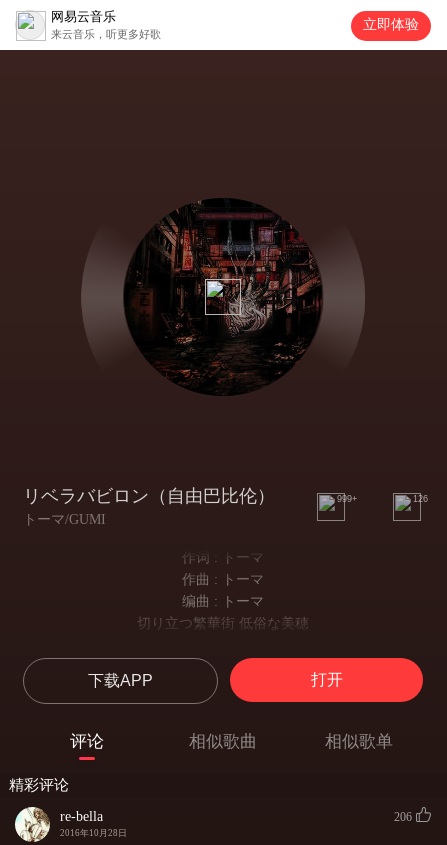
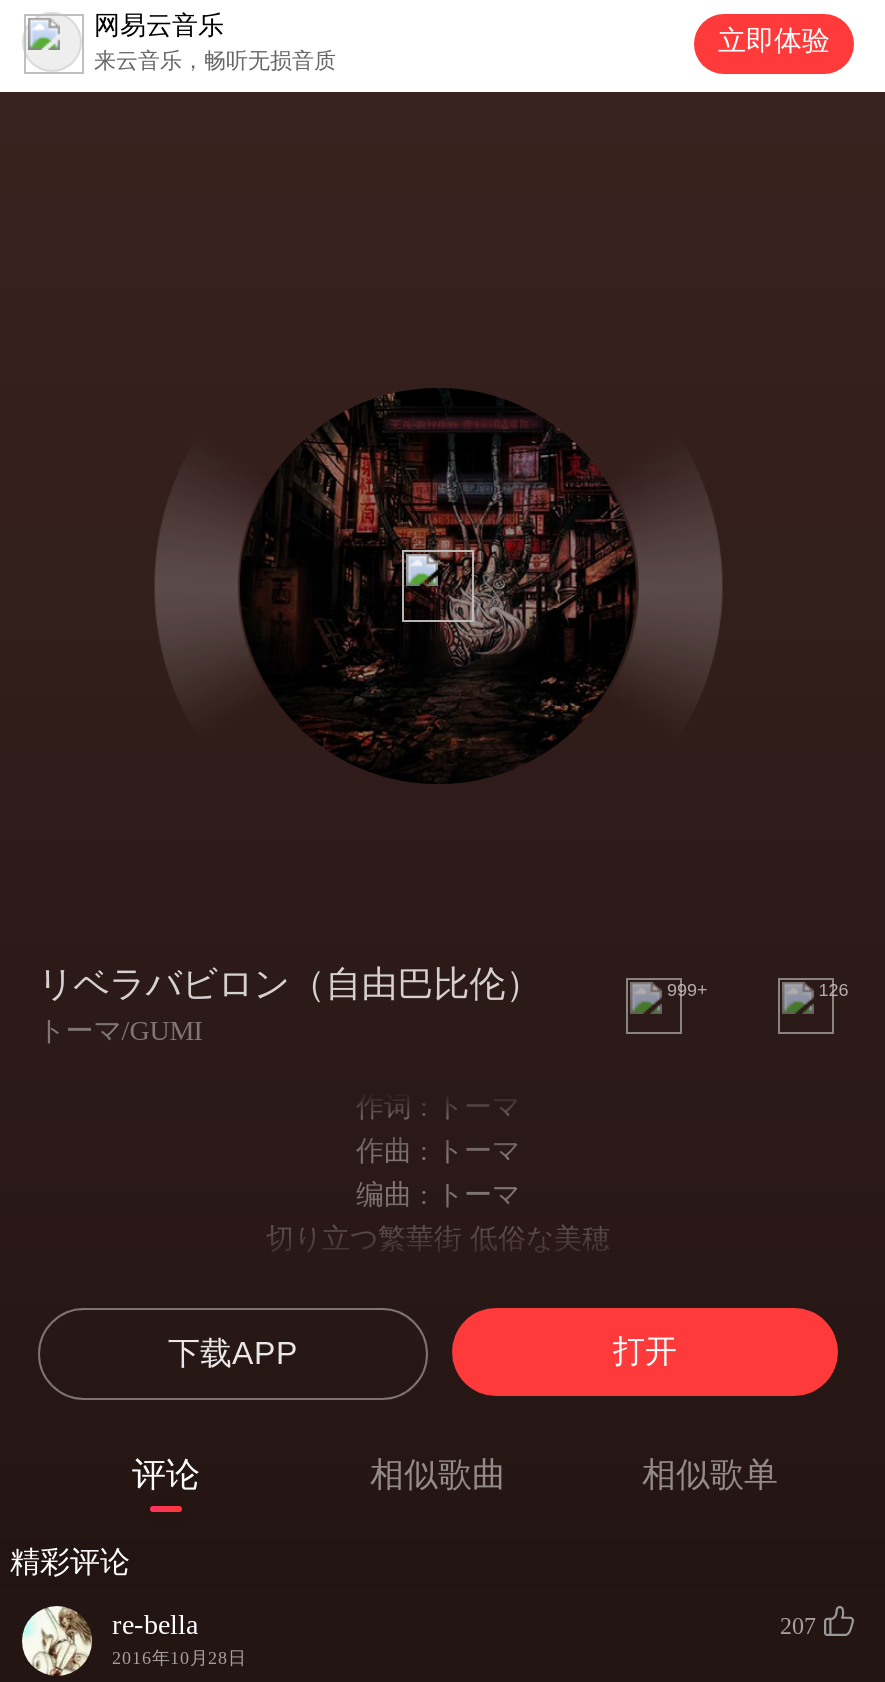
[51,28,161,40] 来云音乐，听更多好歌 -> [94,48,336,72] 来云音乐，畅听无损音质
[394,810,412,824] 206 -> [780,1611,816,1639] 207

